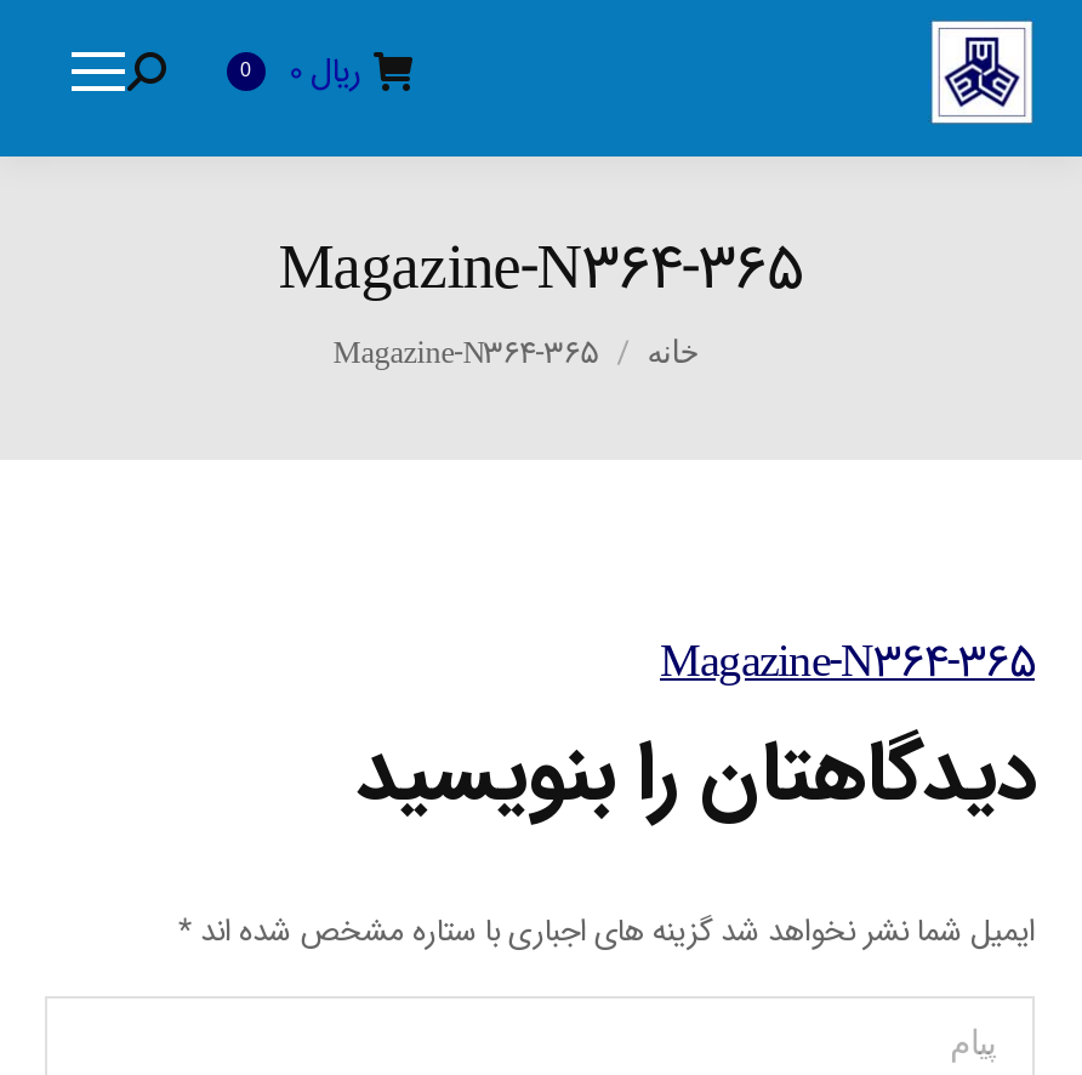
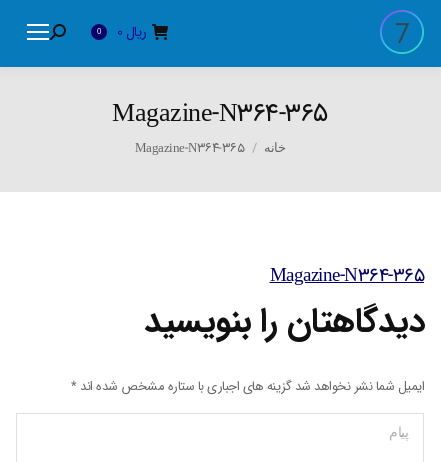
[928,18,1035,125] [image] -> [381,10,424,54] [image]

